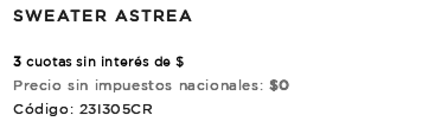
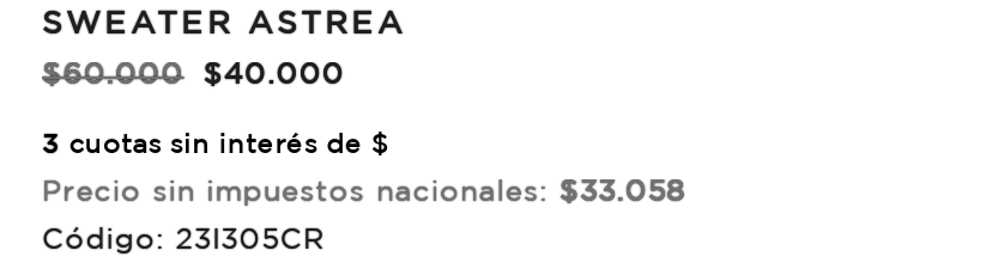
none -> [42,62,345,88] $60.000 | $40.000
[13,79,290,92] Precio sin impuestos nacionales: $0 -> [42,179,686,205] Precio sin impuestos nacionales: $33.058

